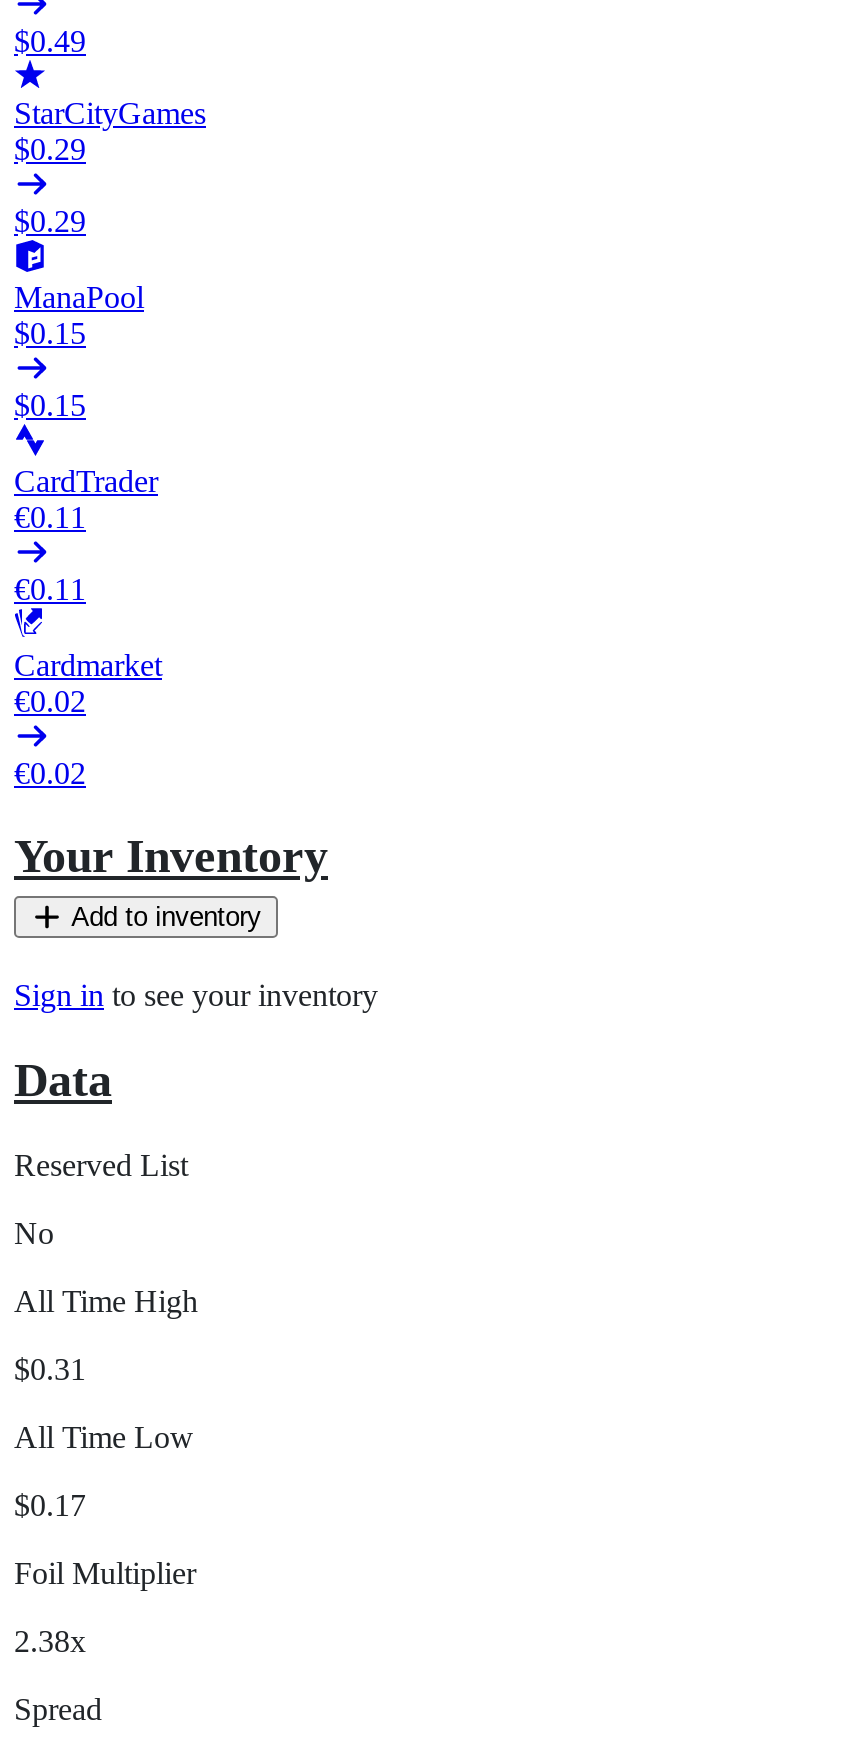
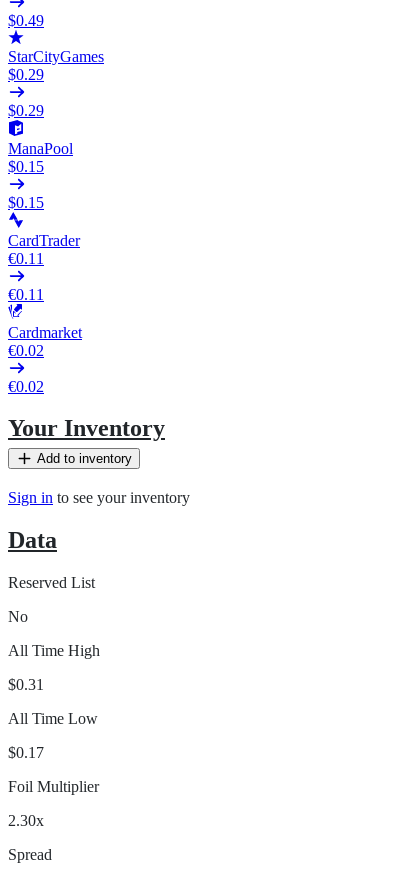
[14,1624,86,1658] 2.38x -> [8,812,44,829] 2.30x

